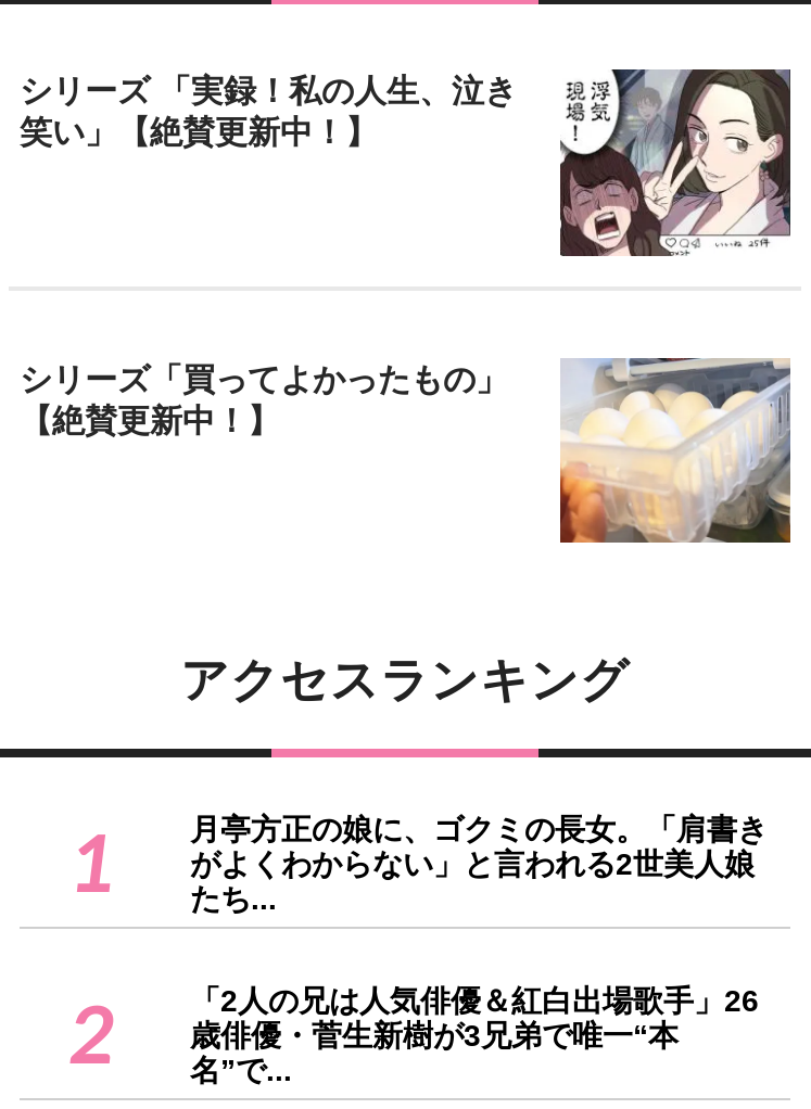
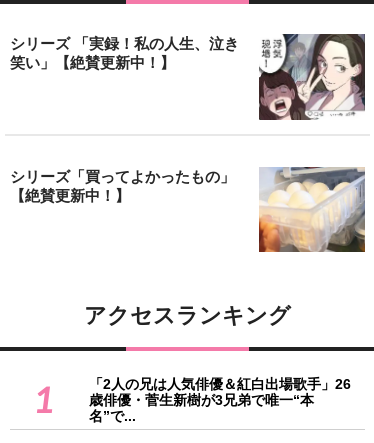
[68,811,768,1079] 月亭方正の娘に、ゴクミの長女。「肩書き | がよくわからない」と言われる2世美人娘 | たち... | 2 -> none

